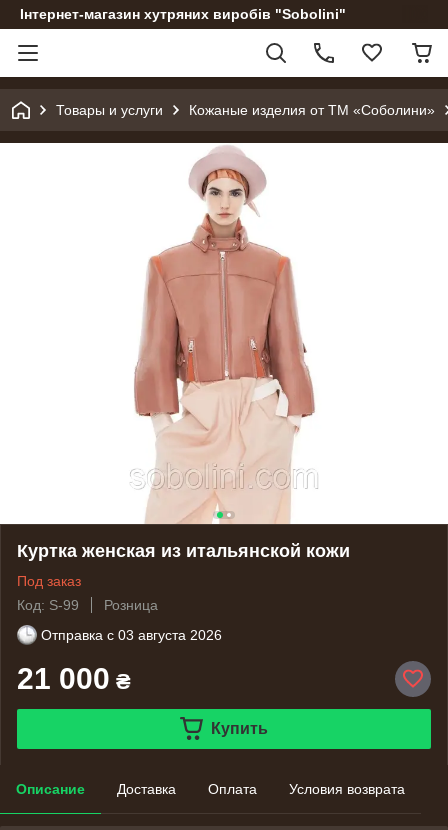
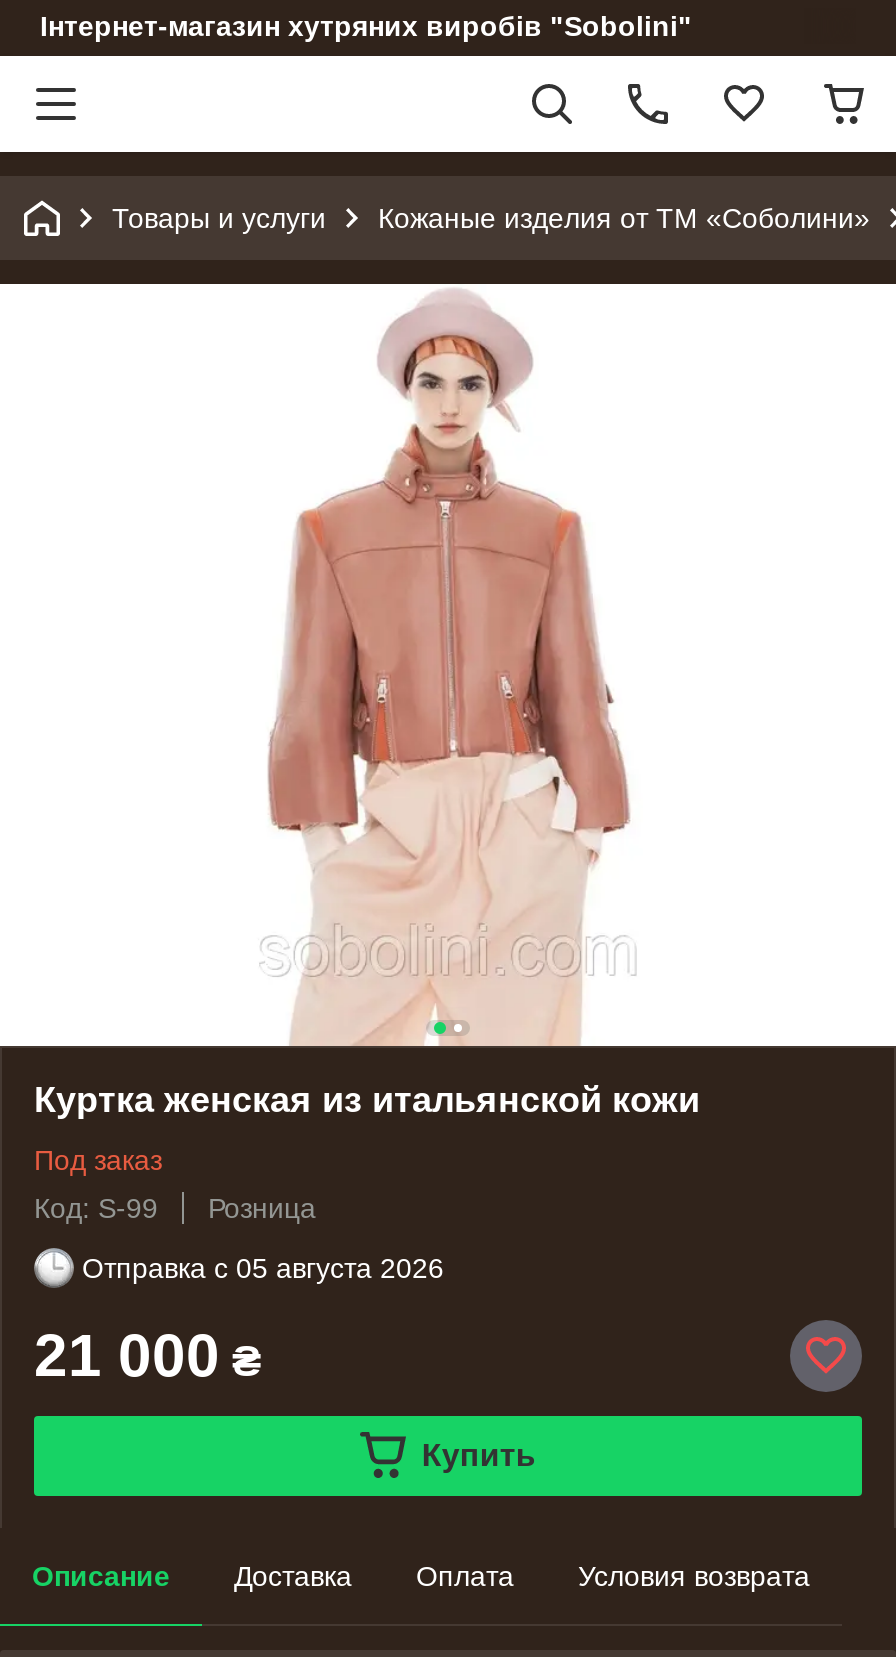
[41,627,222,643] Отправка с 03 августа 2026 -> [82,1252,444,1284] Отправка с 05 августа 2026

